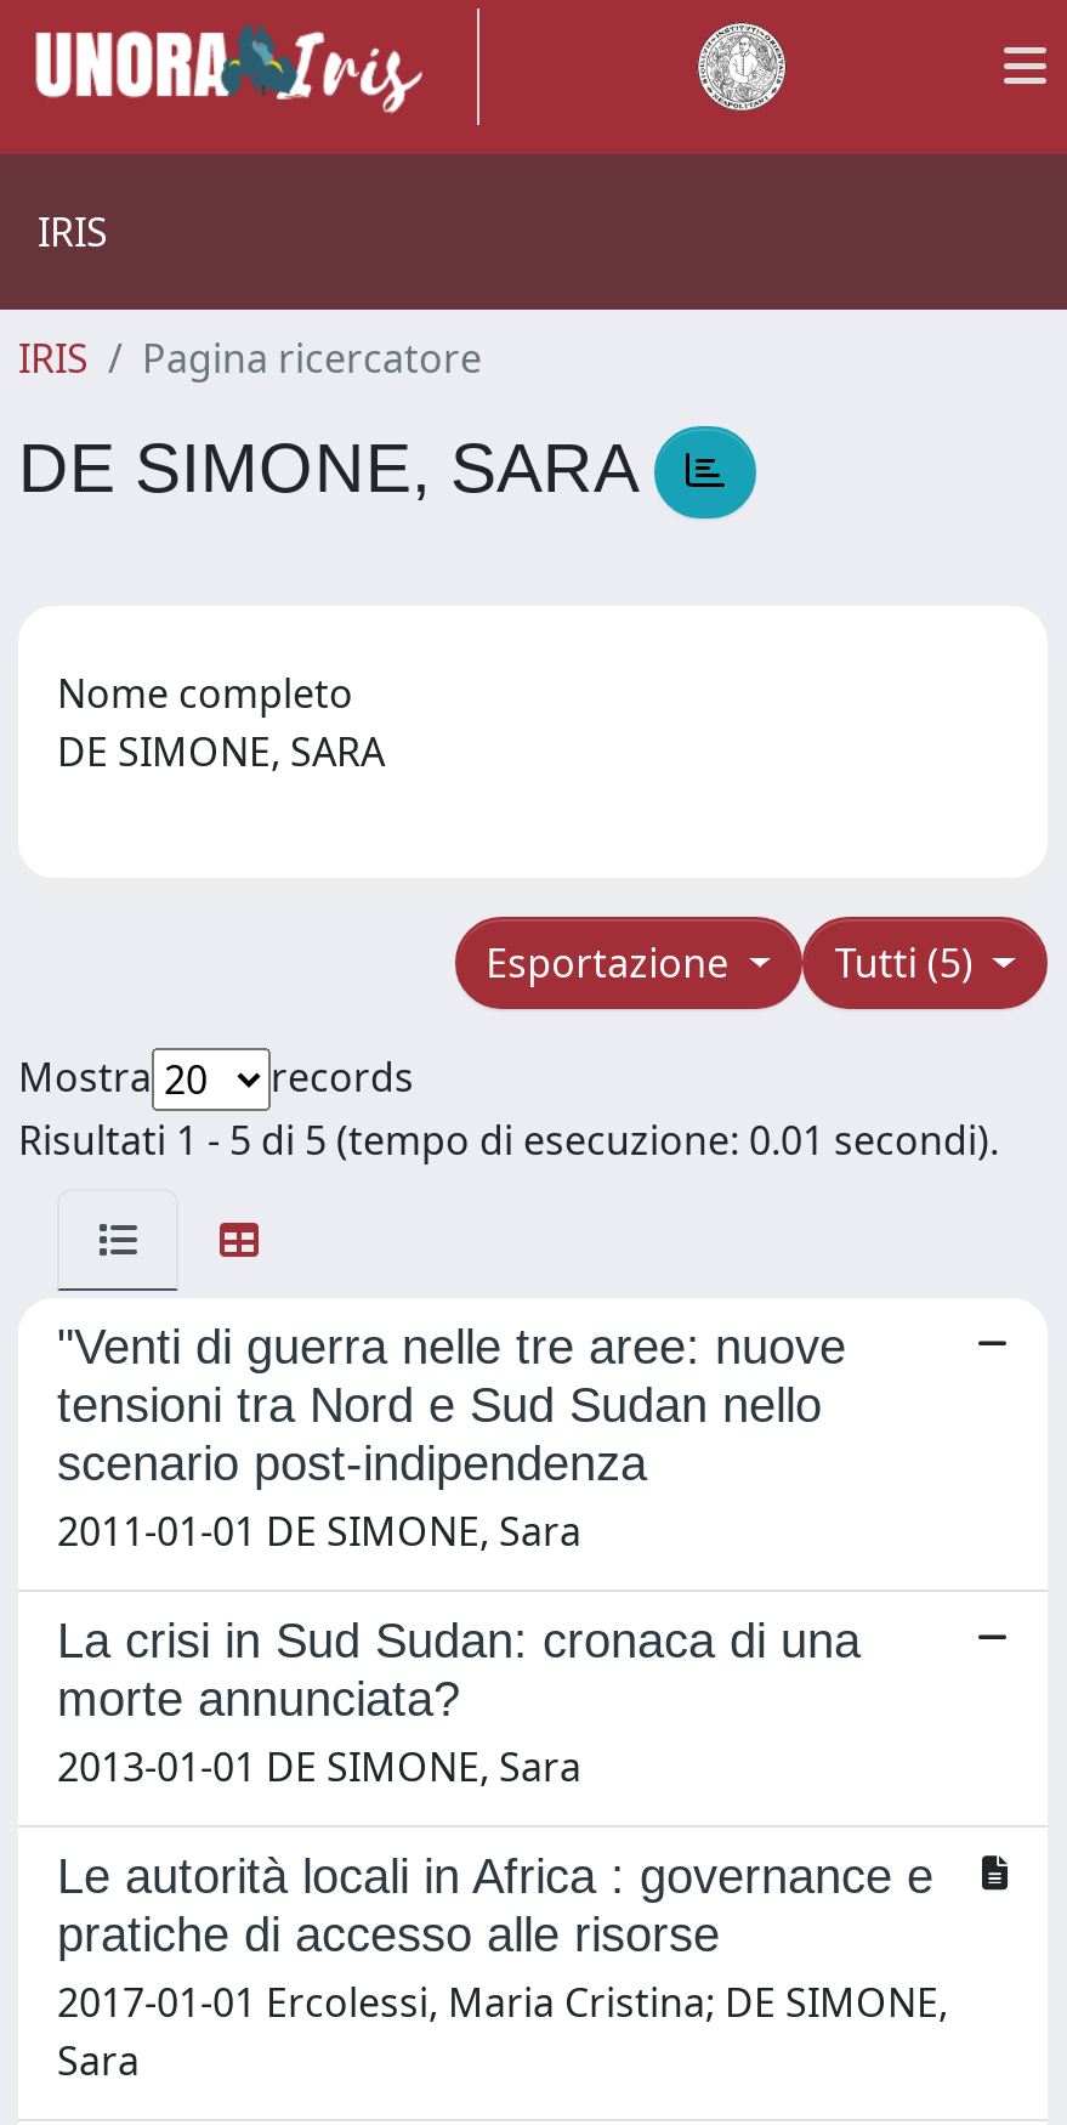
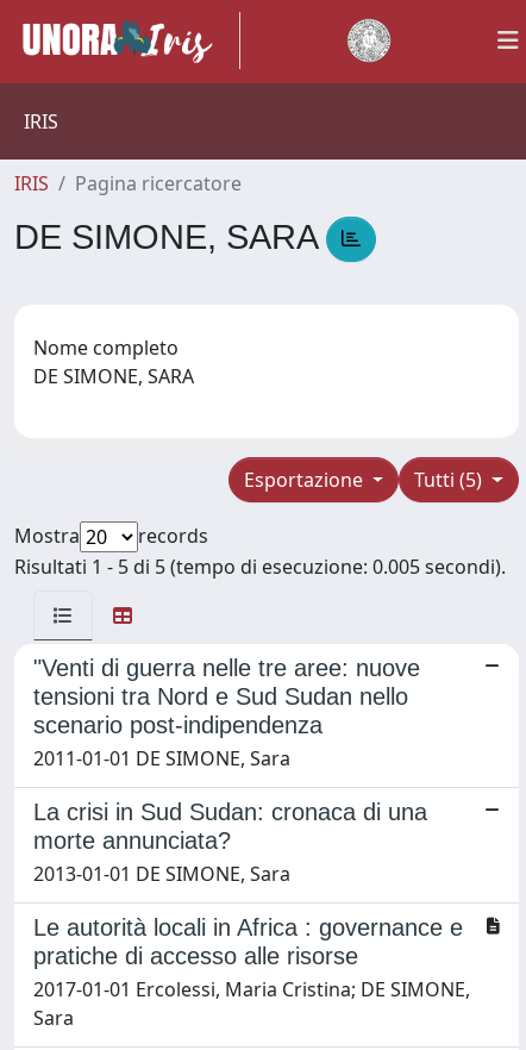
[18,1114,999,1168] Risultati 1 - 5 di 5 (tempo di esecuzione: 0.01 secondi). -> [14,554,506,580] Risultati 1 - 5 di 5 (tempo di esecuzione: 0.005 secondi).

